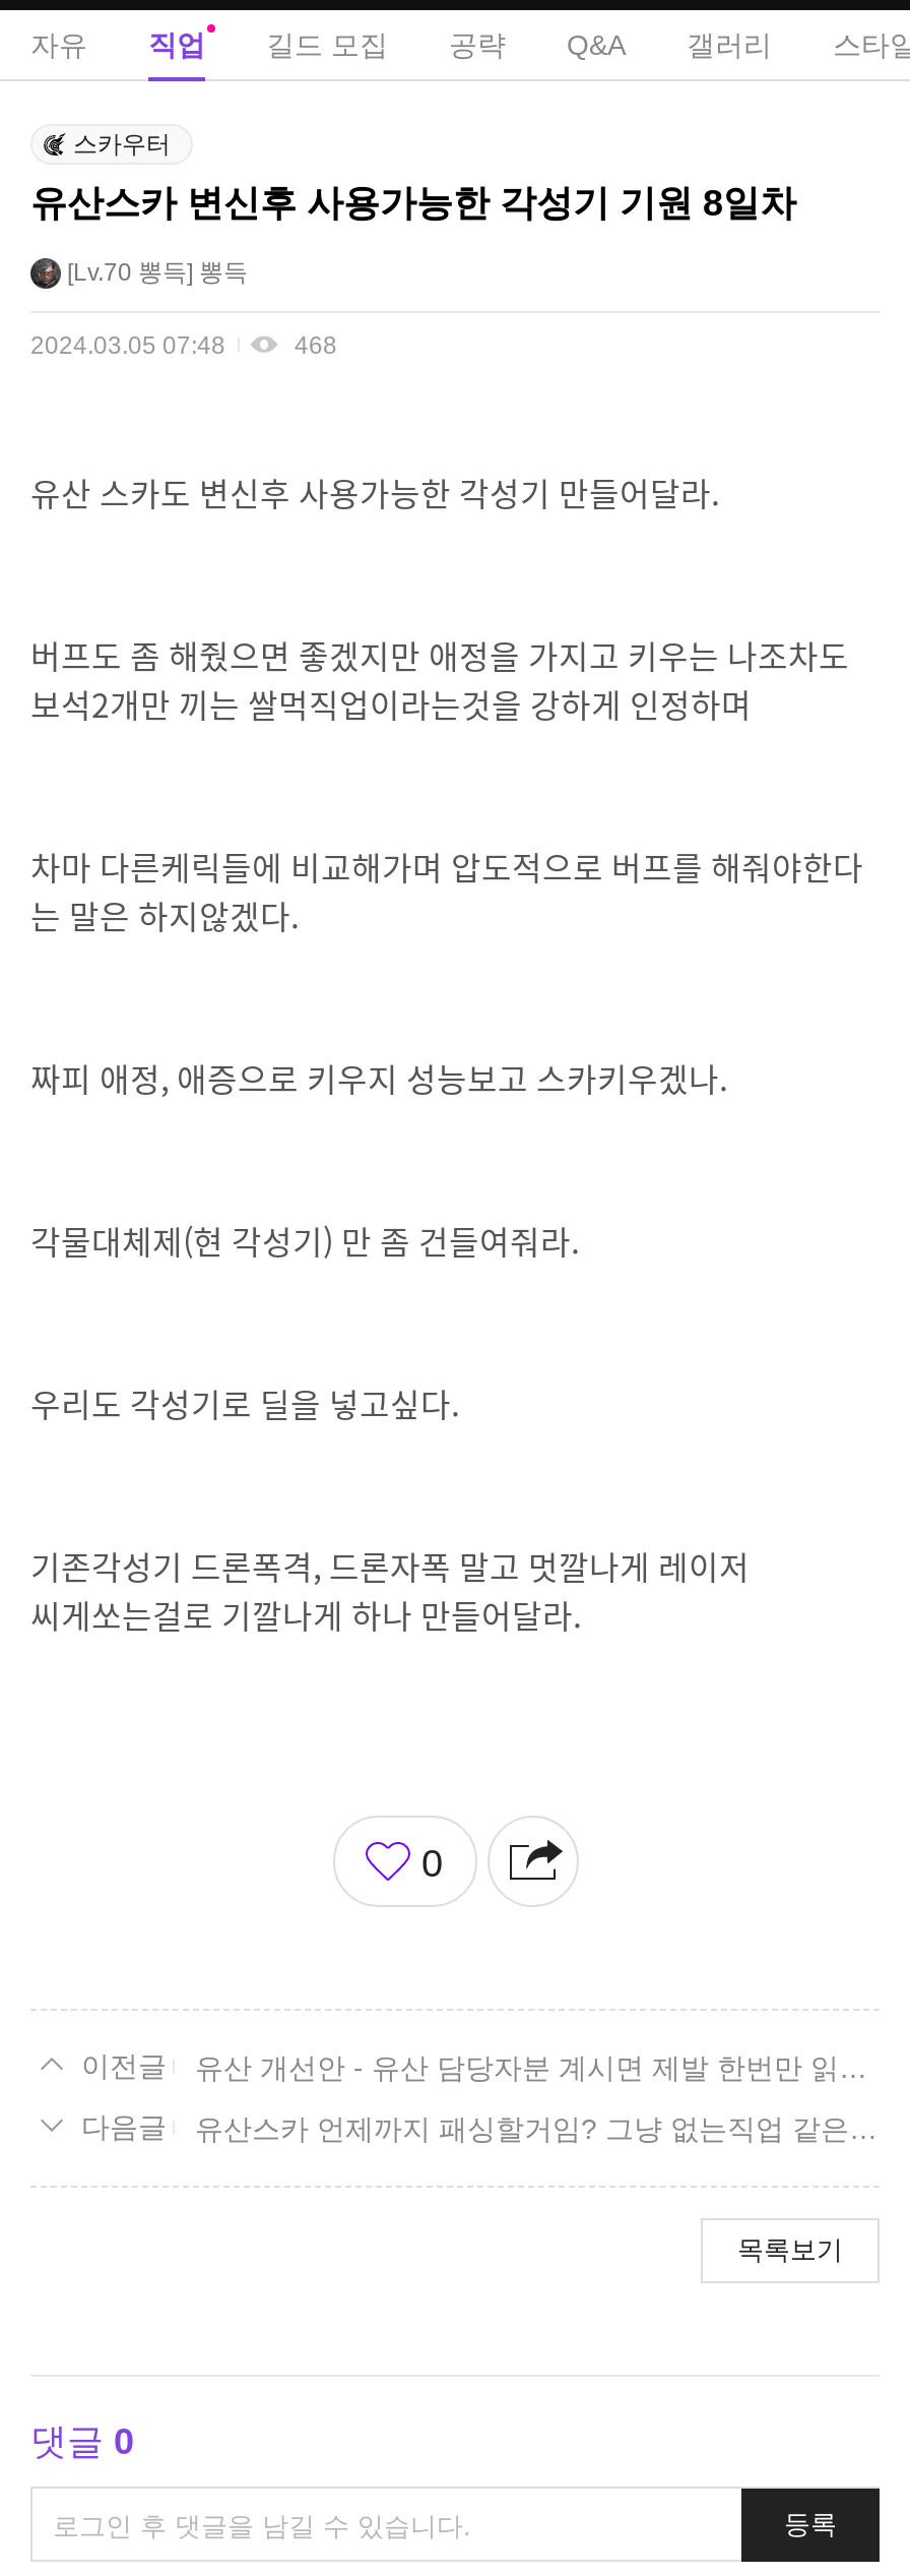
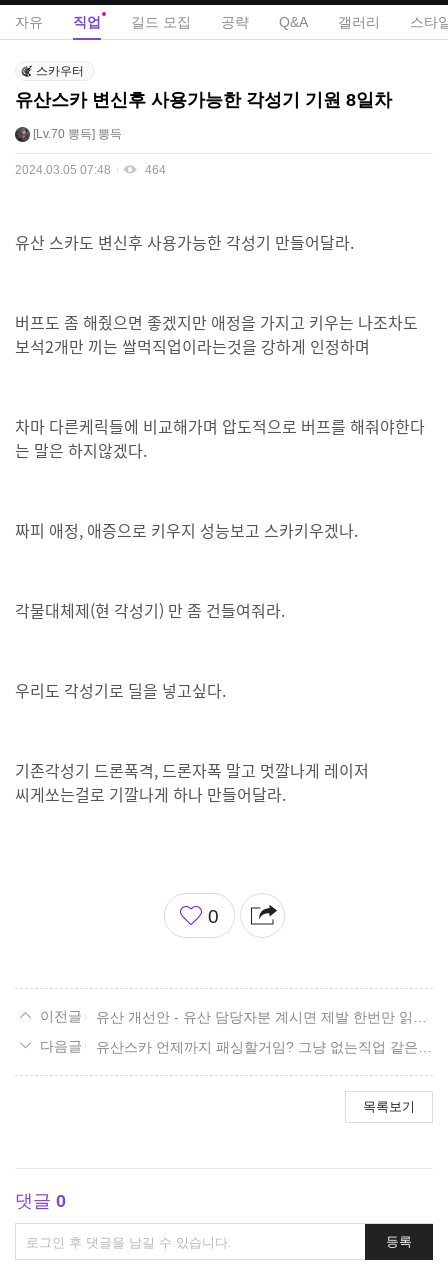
[288,331,337,360] 468 -> [142,163,166,177] 464

